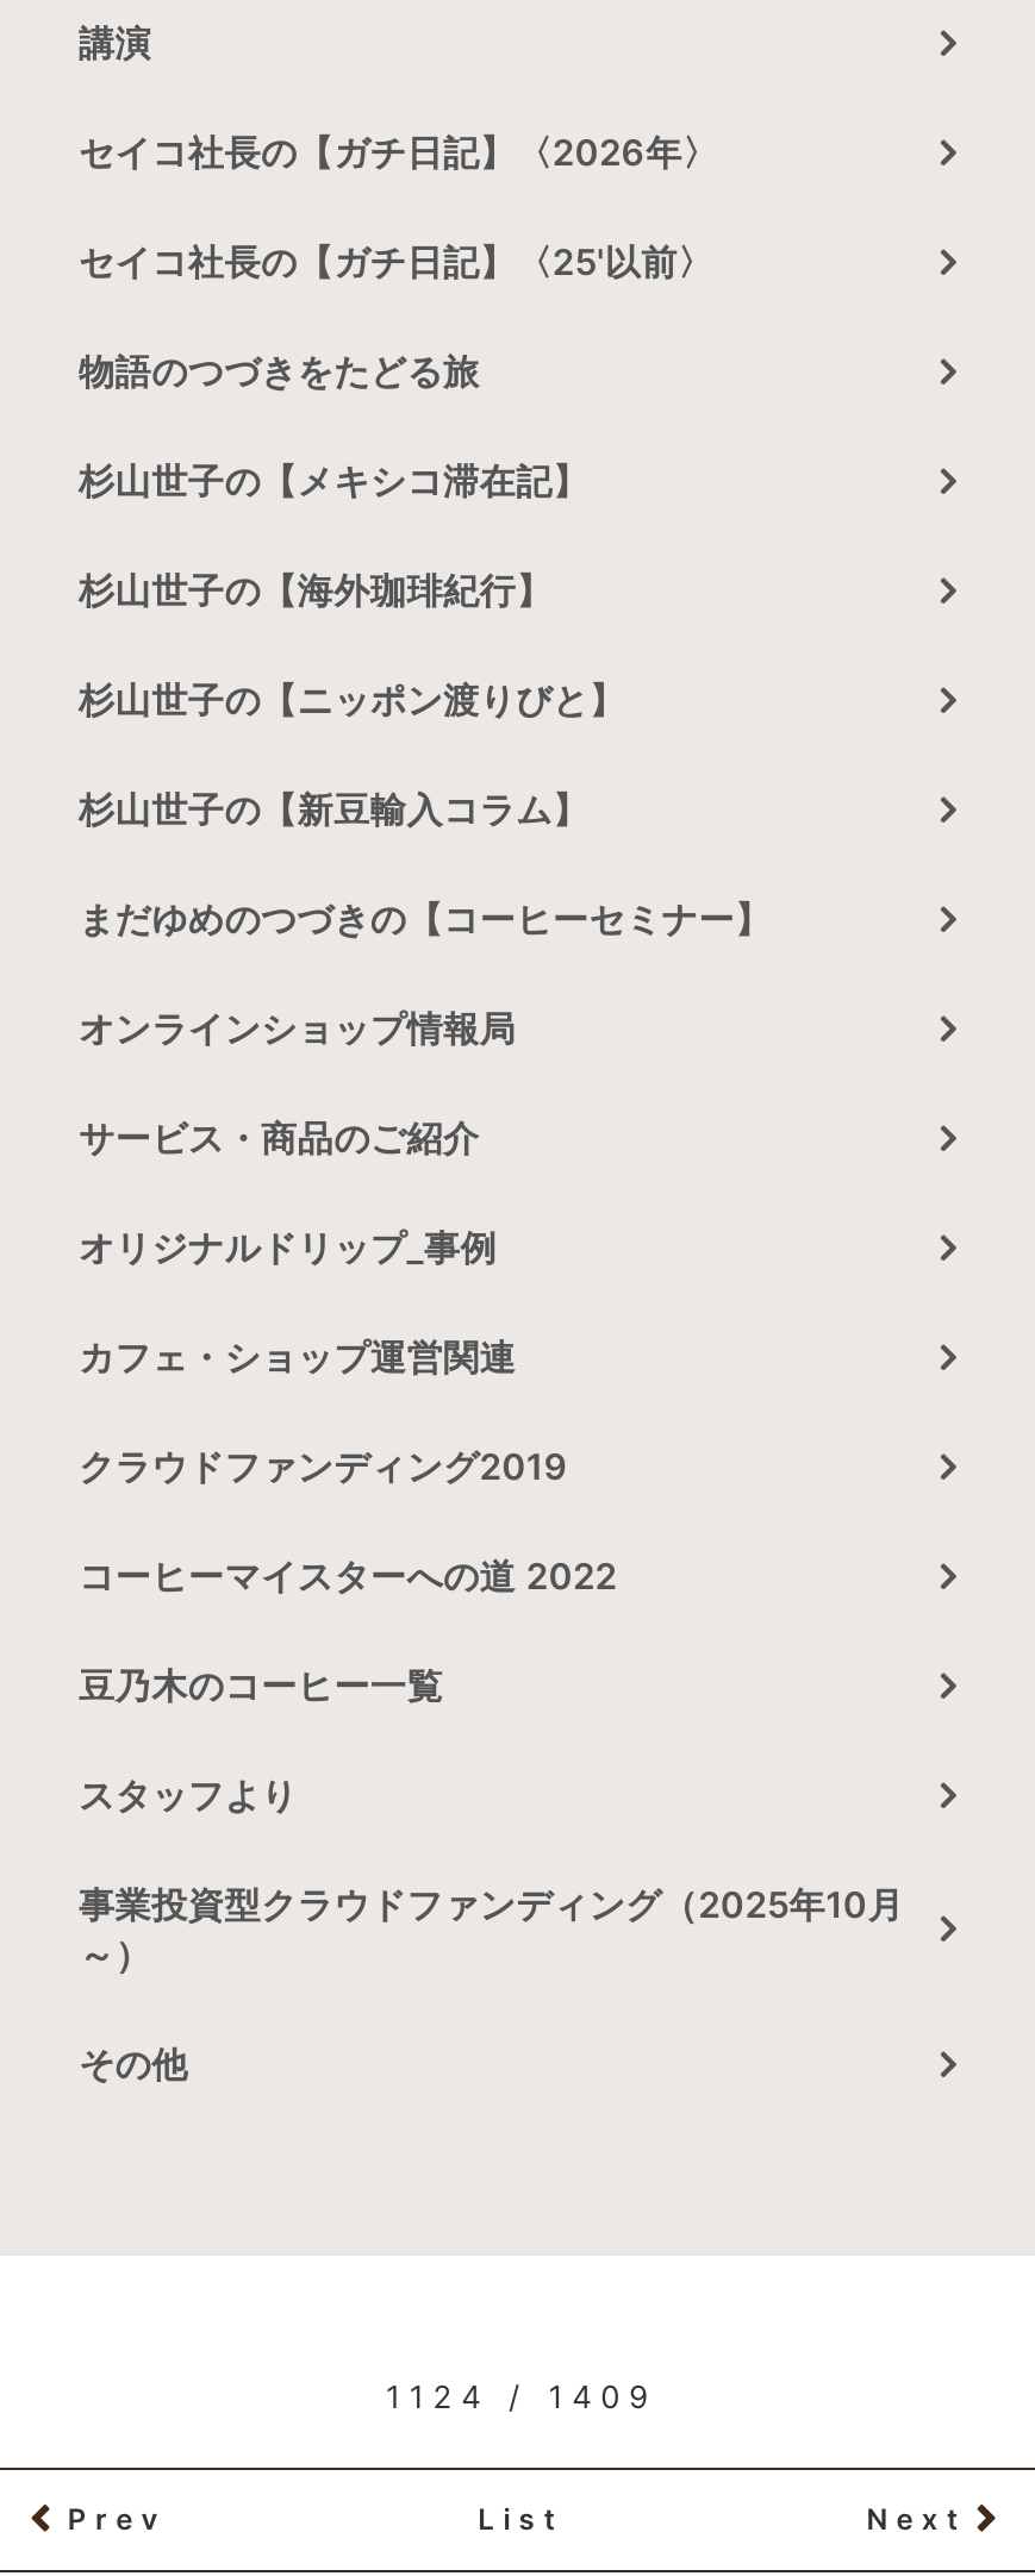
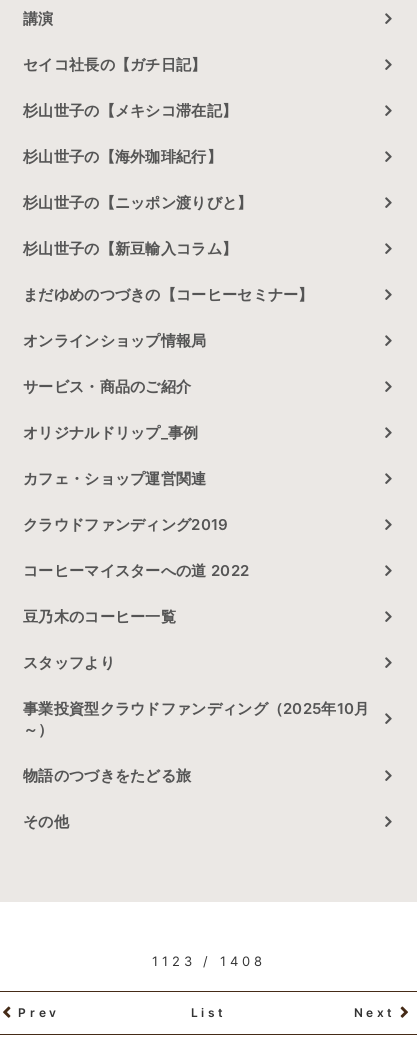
[79,131,719,285] セイコ社長の【ガチ日記】〈2026年〉 | セイコ社長の【ガチ日記】〈25'以前〉 -> [23,55,207,74] セイコ社長の【ガチ日記】
moved [79,350,480,395] -> [23,766,191,785]: 物語のつづきをたどる旅
moved [79,459,904,1928] -> [23,101,369,718]: 杉山世子の【メキシコ滞在記】 | 杉山世子の【海外珈琲紀行】 | 杉山世子の【ニッポン渡りびと】 | ... | スタッフより | 事業投資型クラウドファンディング（2025年10月
[386,2378,657,2416] 1124 / 1409 -> [152,953,266,969] 1123 / 1408

